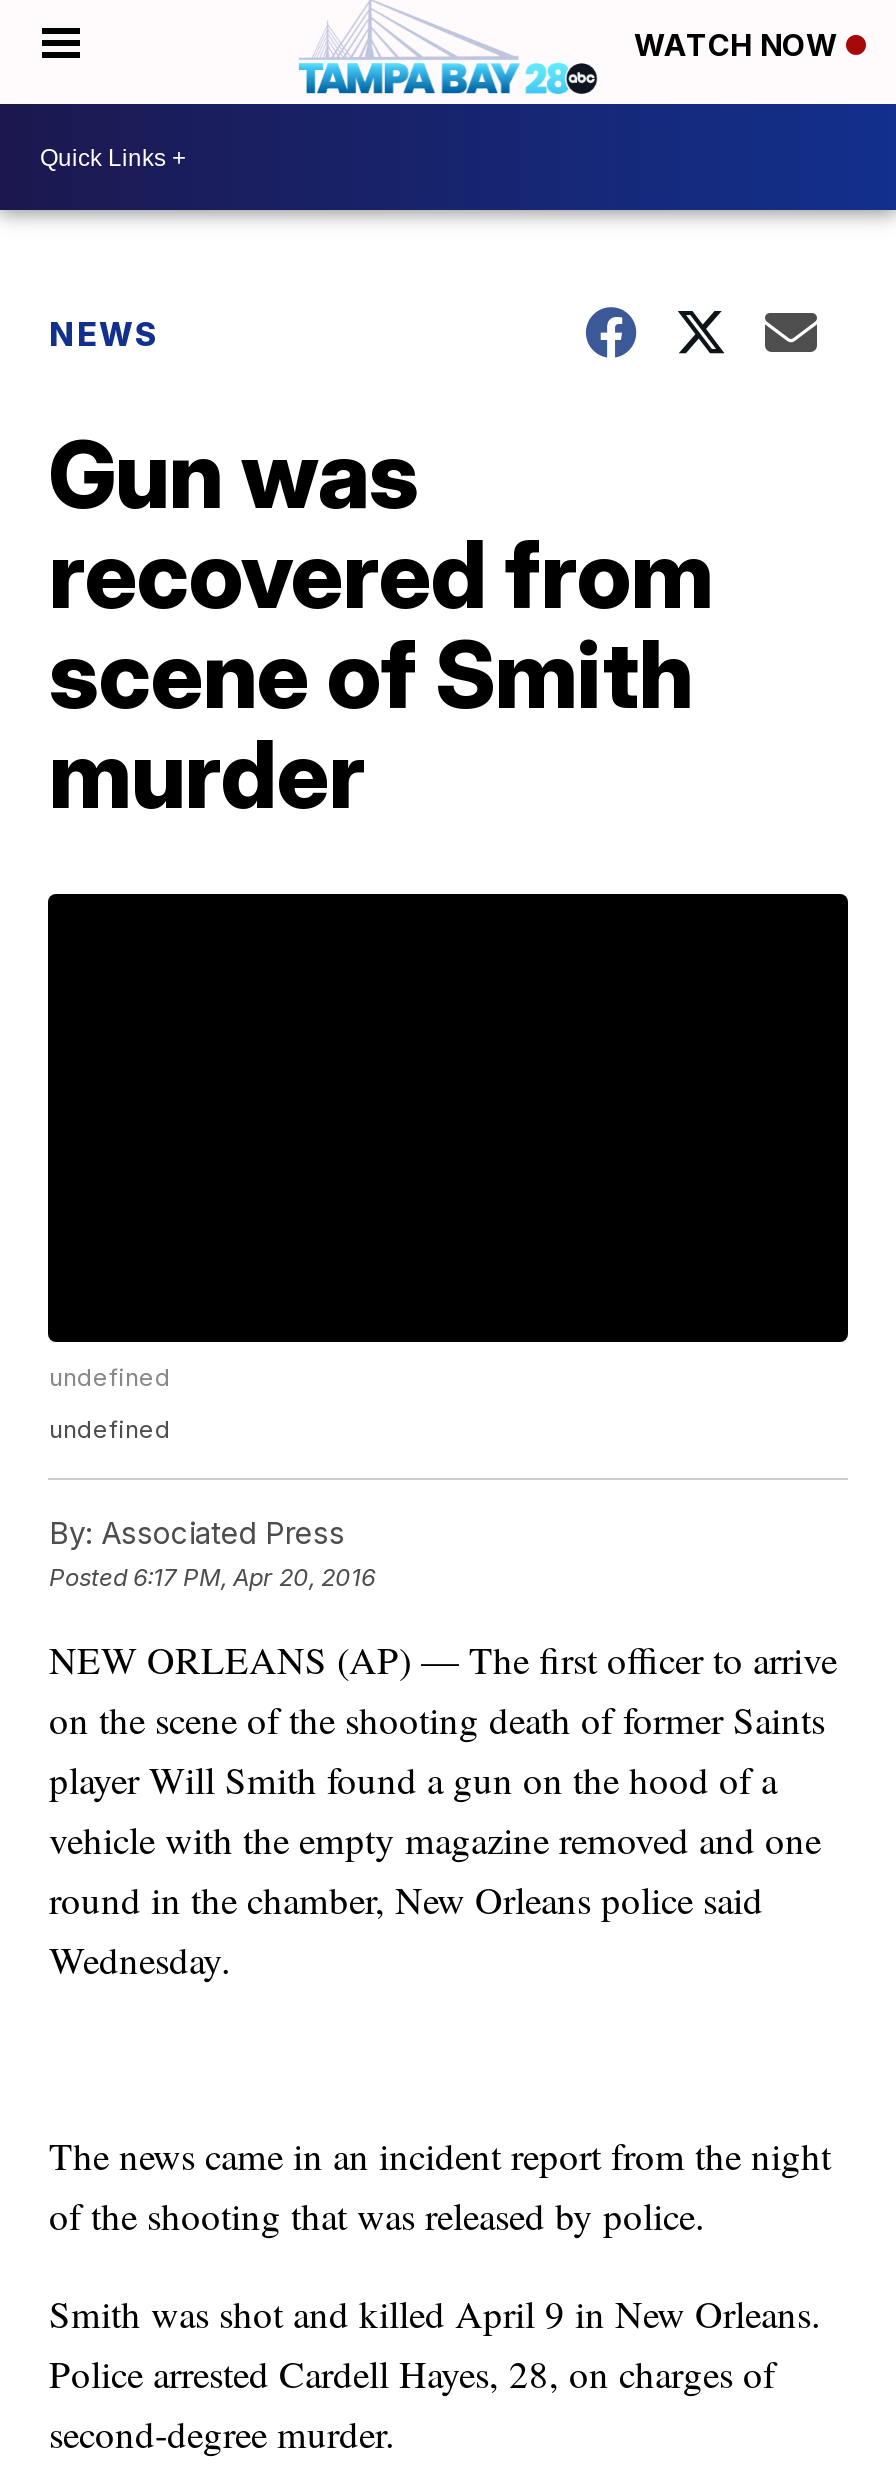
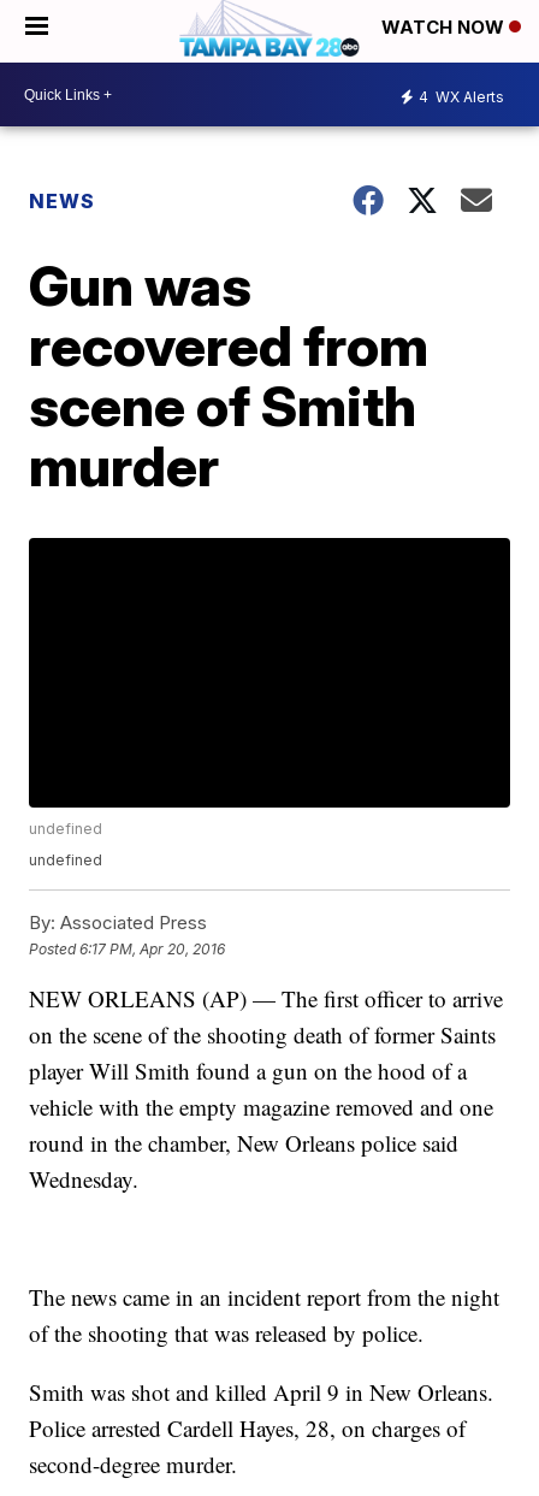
none -> [419,87,504,105] 4 WX Alerts

